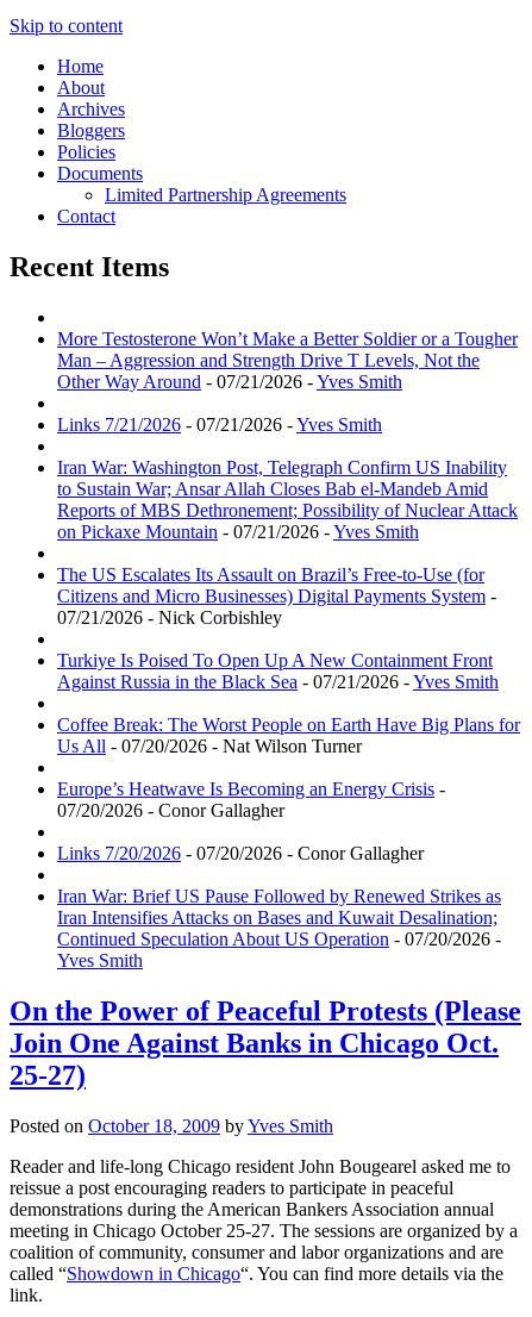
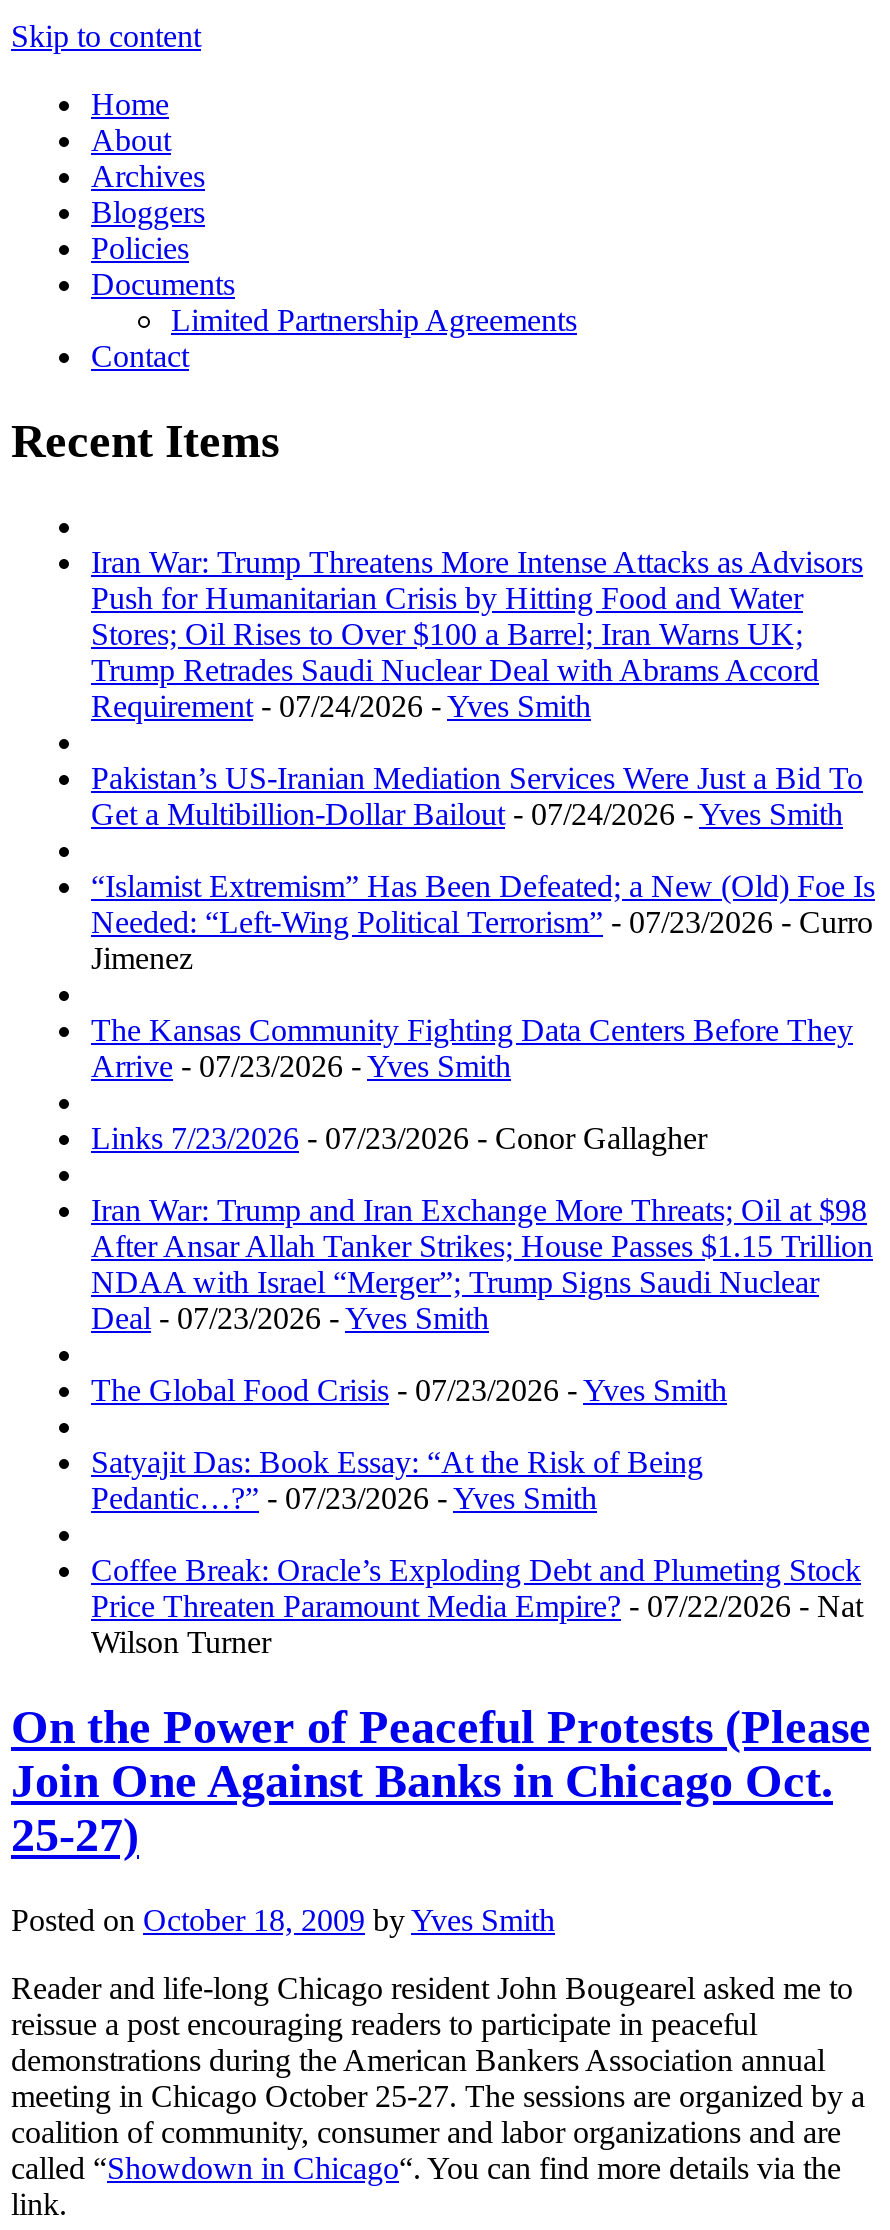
[57,329,518,392] More Testosterone Won’t Make a Better Soldier or a Tougher | Man – Aggression and Strength Drive T Levels, Not the | Other Way Around - 07/21/2026 - Yves Smith -> [91,545,863,723] Iran War: Trump Threatens More Intense Attacks as Advisors | Push for Humanitarian Crisis by Hitting Food and Water | Stores; Oil Rises to Over $100 a Barrel; Iran Warns UK; | Trump Retrades Saudi Nuclear Deal with Abrams Accord | Requirement - 07/24/2026 - Yves Smith
[57,415,382,435] Links 7/21/2026 - 07/21/2026 - Yves Smith -> [91,761,863,831] Pakistan’s US-Iranian Mediation Services Were Just a Bid To | Get a Multibillion-Dollar Bailout - 07/24/2026 - Yves Smith
[57,457,518,542] Iran War: Washington Post, Telegraph Confirm US Inability | to Sustain War; Ansar Allah Closes Bab el-Mandeb Amid | Reports of MBS Dethronement; Possibility of Nuclear Attack | on Pickaxe Mountain - 07/21/2026 - Yves Smith -> [91,869,875,975] “Islamist Extremism” Has Been Defeated; a New (Old) Foe Is | Needed: “Left-Wing Political Terrorism” - 07/23/2026 - Curro | Jimenez
[57,565,496,628] The US Escalates Its Assault on Brazil’s Free-to-Use (for | Citizens and Micro Businesses) Digital Payments System - | 07/21/2026 - Nick Corbishley -> [91,1013,853,1083] The Kansas Community Fighting Data Centers Before They | Arrive - 07/23/2026 - Yves Smith
[57,650,499,692] Turkiye Is Poised To Open Up A New Containment Front | Against Russia in the Black Sea - 07/21/2026 - Yves Smith -> [91,1121,707,1155] Links 7/23/2026 - 07/23/2026 - Conor Gallagher
[57,715,520,756] Coffee Break: The Worst People on Earth Have Big Plans for | Us All - 07/20/2026 - Nat Wilson Turner -> [91,1193,873,1335] Iran War: Trump and Iran Exchange More Threats; Oil at $98 | After Ansar Allah Tanker Strikes; House Passes $1.15 Trillion | NDAA with Israel “Merger”; Trump Signs Saudi Nuclear | Deal - 07/23/2026 - Yves Smith
[57,779,445,821] Europe’s Heatwave Is Becoming an Energy Crisis - | 07/20/2026 - Conor Gallagher -> [91,1373,727,1407] The Global Food Crisis - 07/23/2026 - Yves Smith
[57,843,424,863] Links 7/20/2026 - 07/20/2026 - Conor Gallagher -> [91,1445,703,1515] Satyajit Das: Book Essay: “At the Risk of Being | Pedantic…?” - 07/23/2026 - Yves Smith
[57,886,501,971] Iran War: Brief US Pause Followed by Renewed Strikes as | Iran Intensifies Attacks on Bases and Kuwait Desalination; | Continued Speculation About US Operation - 07/20/2026 - | Yves Smith -> [91,1553,863,1659] Coffee Break: Oracle’s Exploding Debt and Plumeting Stock | Price Threaten Paramount Media Empire? - 07/22/2026 - Nat | Wilson Turner

